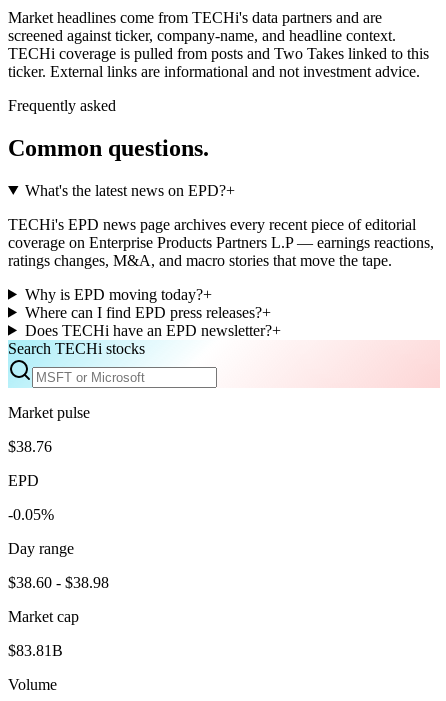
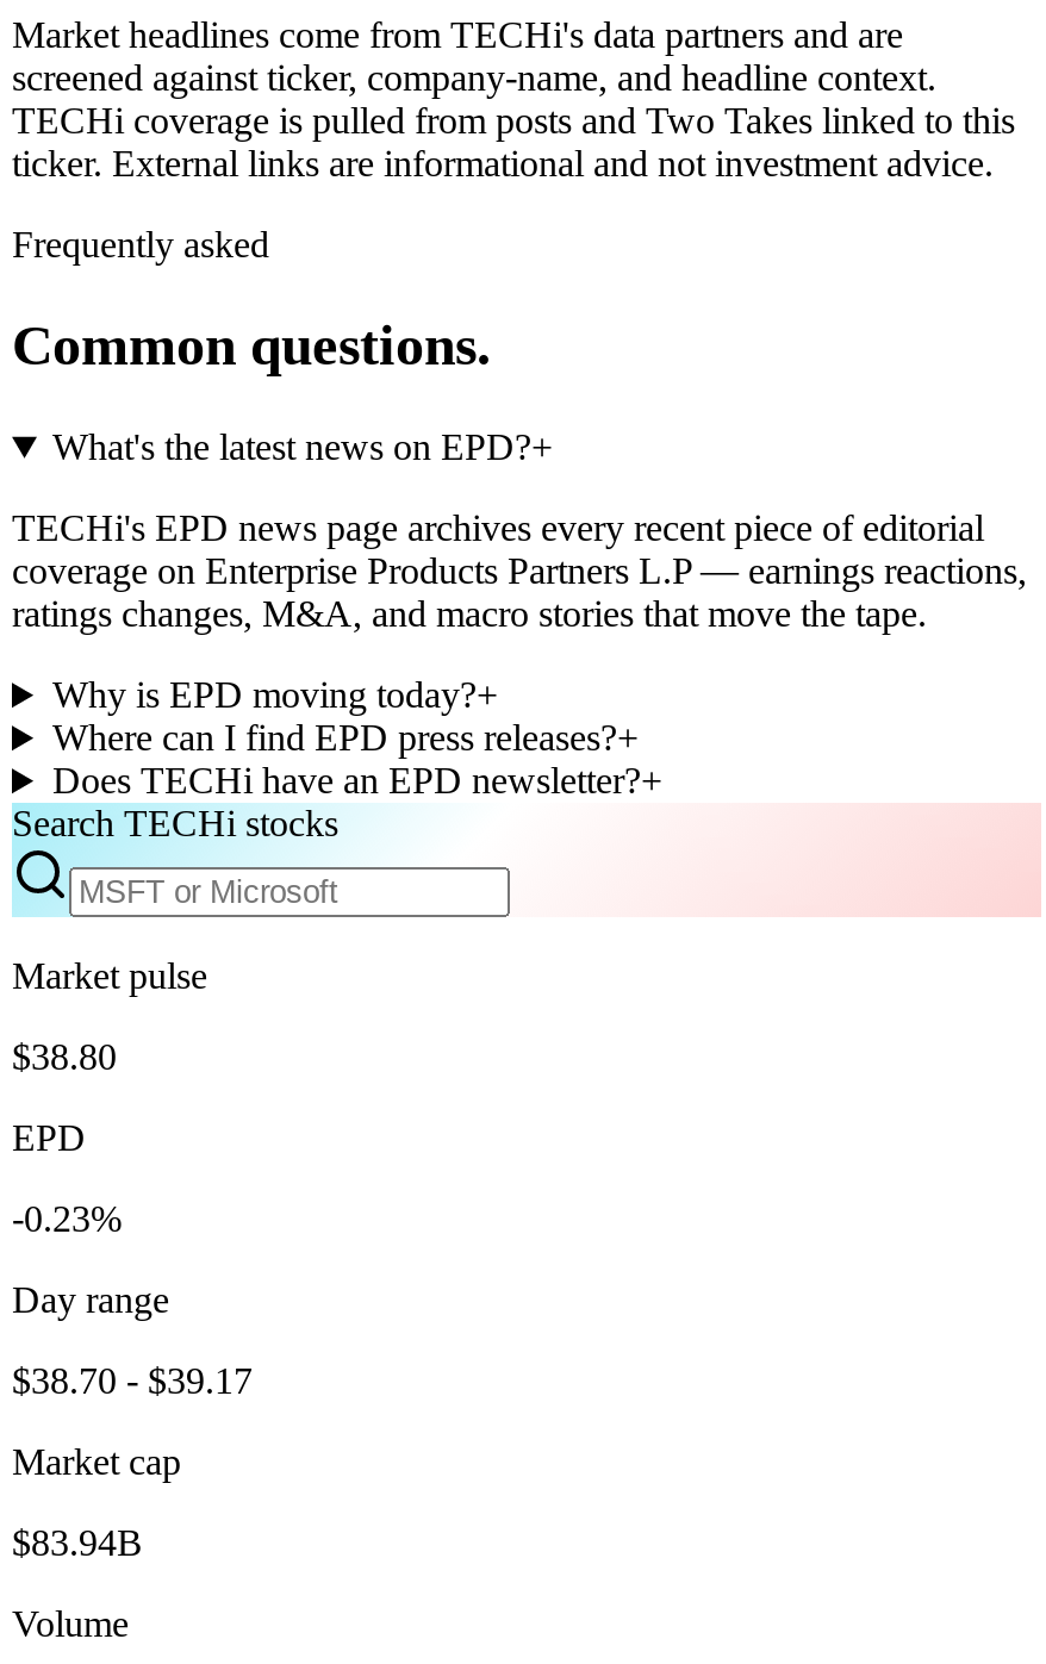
[8,438,52,455] $38.76 -> [12,1037,117,1077] $38.80
[8,506,54,523] -0.05% -> [12,1199,122,1239] -0.23%
[8,574,109,591] $38.60 - $38.98 -> [12,1361,253,1401] $38.70 - $39.17
[8,642,63,659] $83.81B -> [12,1523,143,1563] $83.94B

